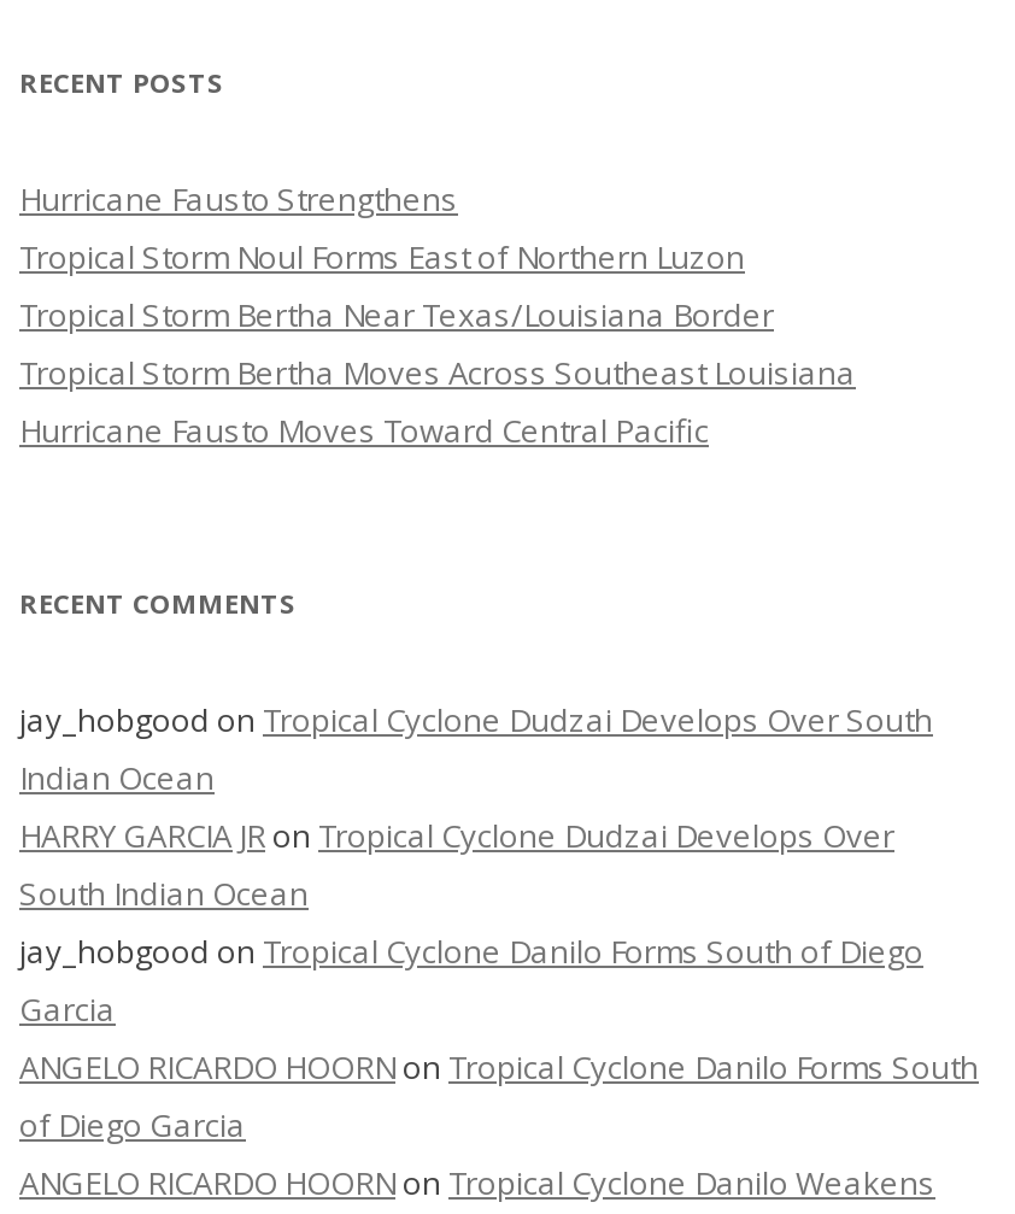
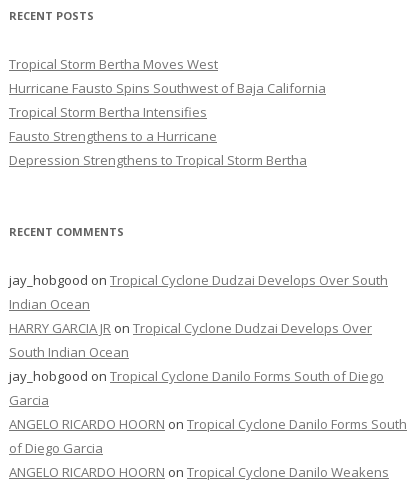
[19,177,856,452] Hurricane Fausto Strengthens | Tropical Storm Noul Forms East of Northern Luzon | Tropical Storm Bertha Near Texas/Louisiana Border | Tropical Storm Bertha Moves Across Southeast Louisiana | Hurricane Fausto Moves Toward Central Pacific -> [9,55,326,169] Tropical Storm Bertha Moves West | Hurricane Fausto Spins Southwest of Baja California | Tropical Storm Bertha Intensifies | Fausto Strengthens to a Hurricane | Depression Strengthens to Tropical Storm Bertha

